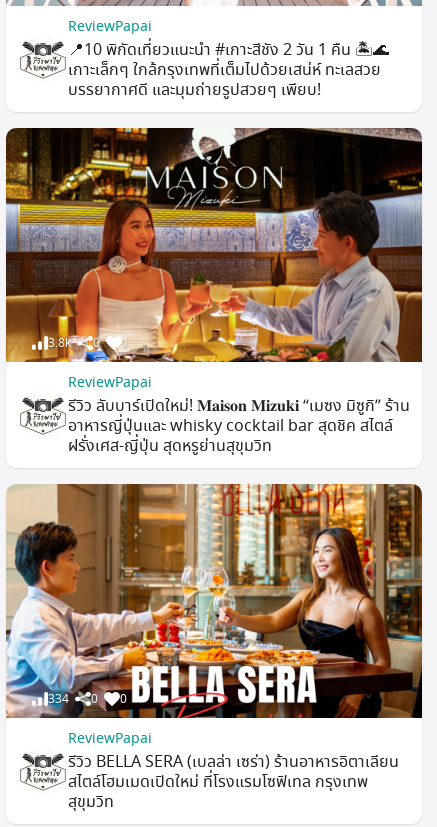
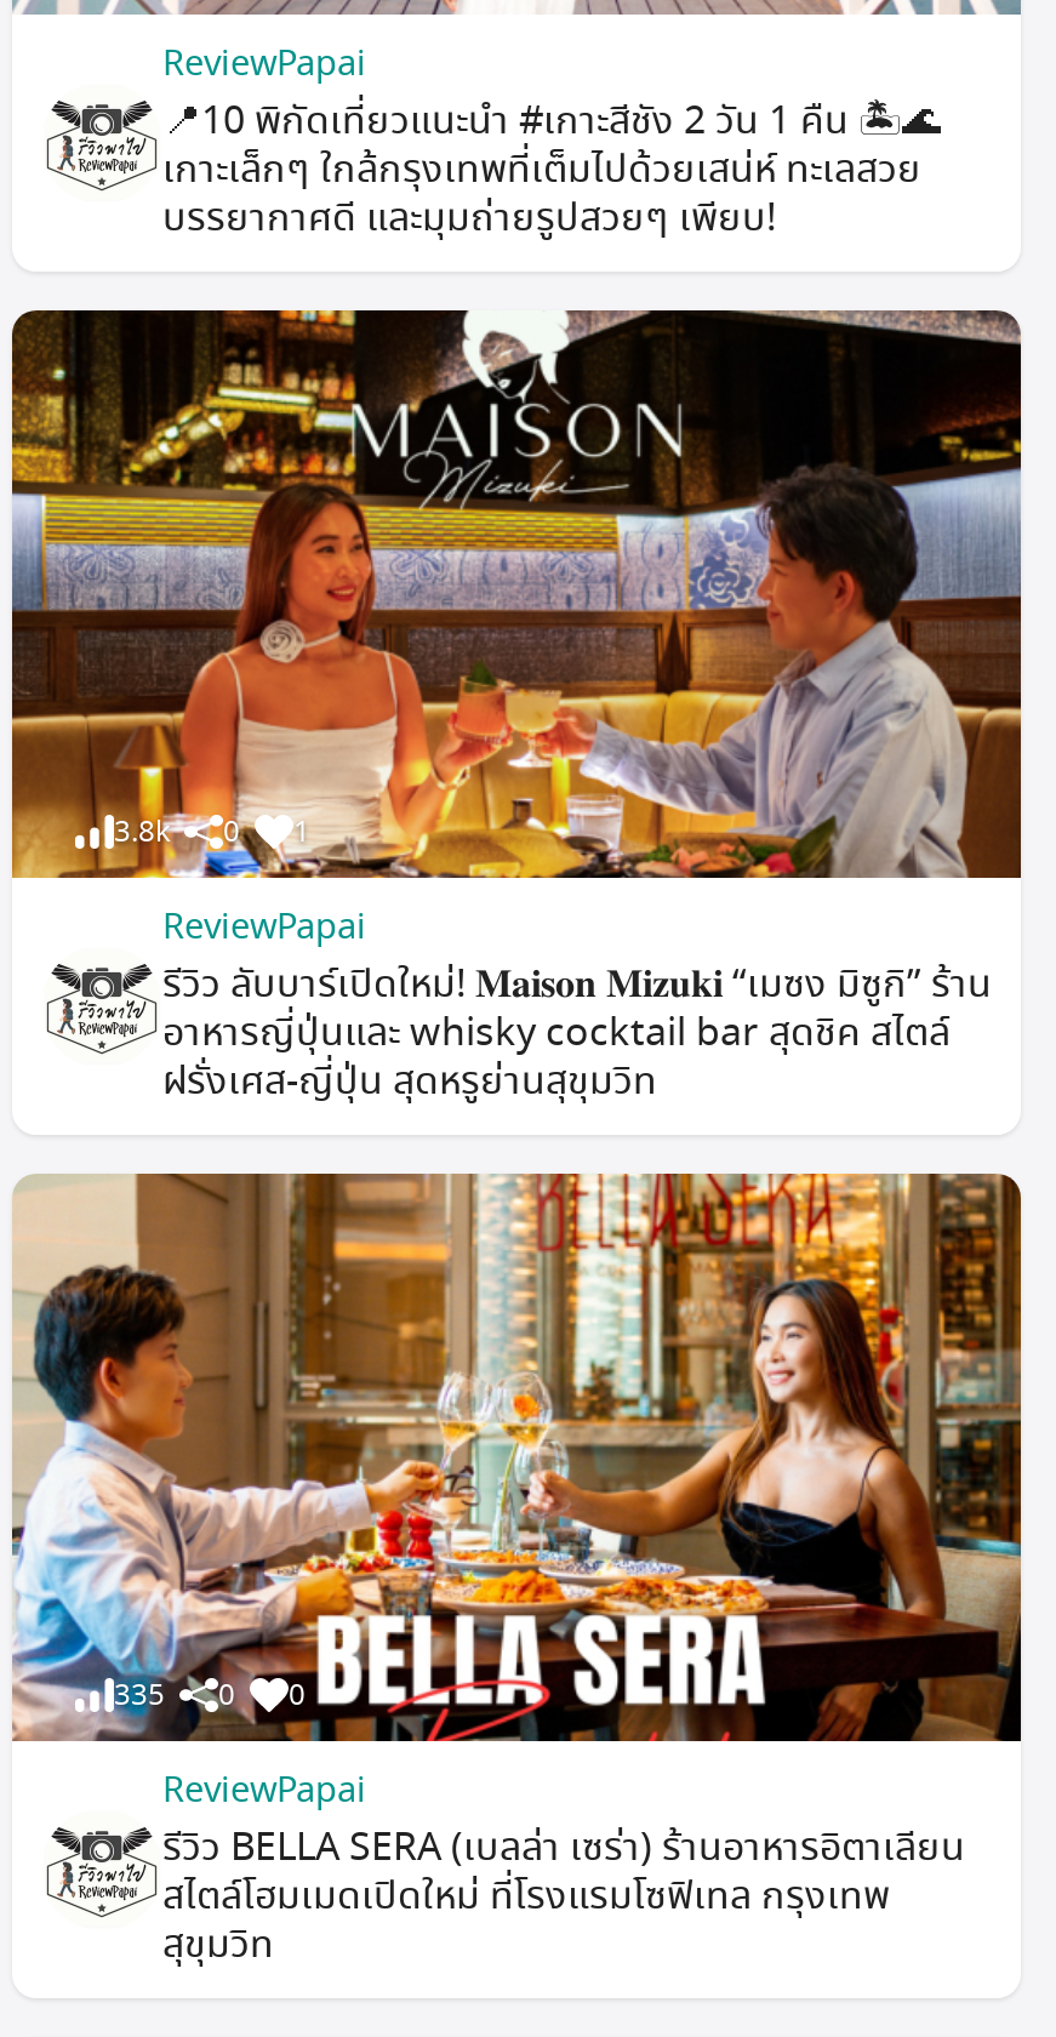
[48,689,69,707] 334 -> [114,1672,165,1716] 335

